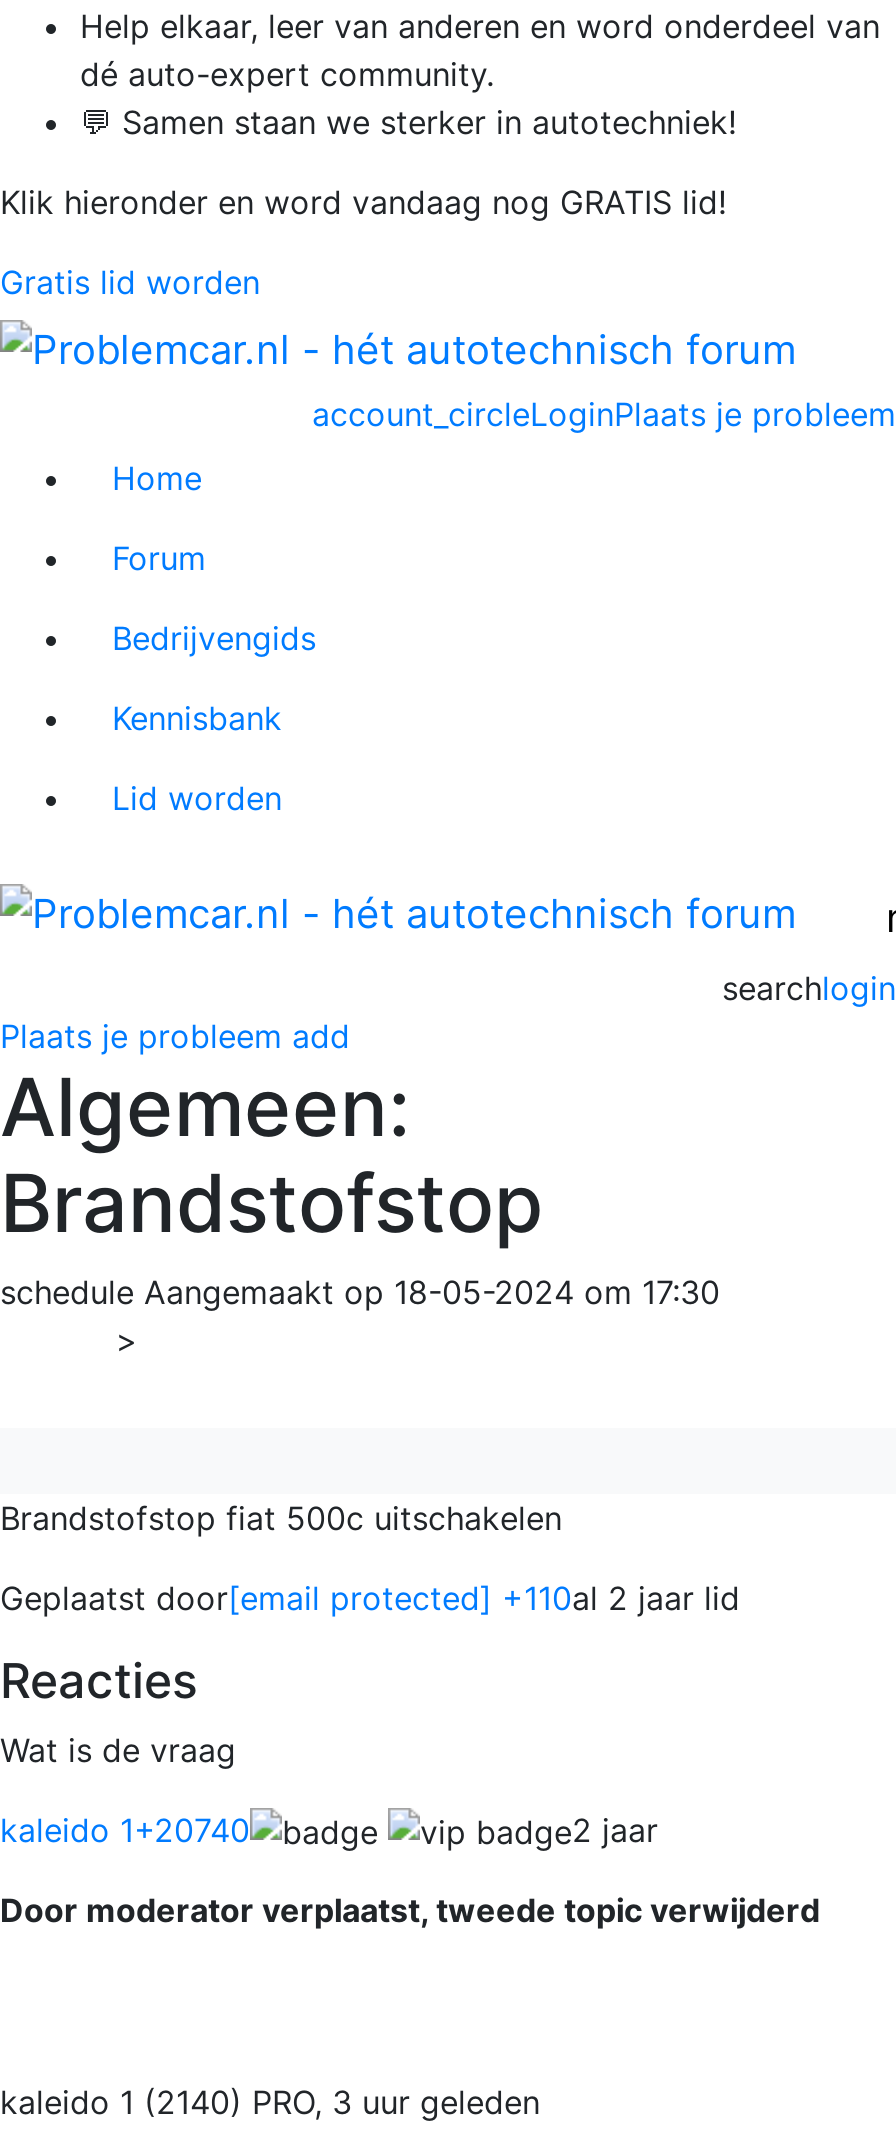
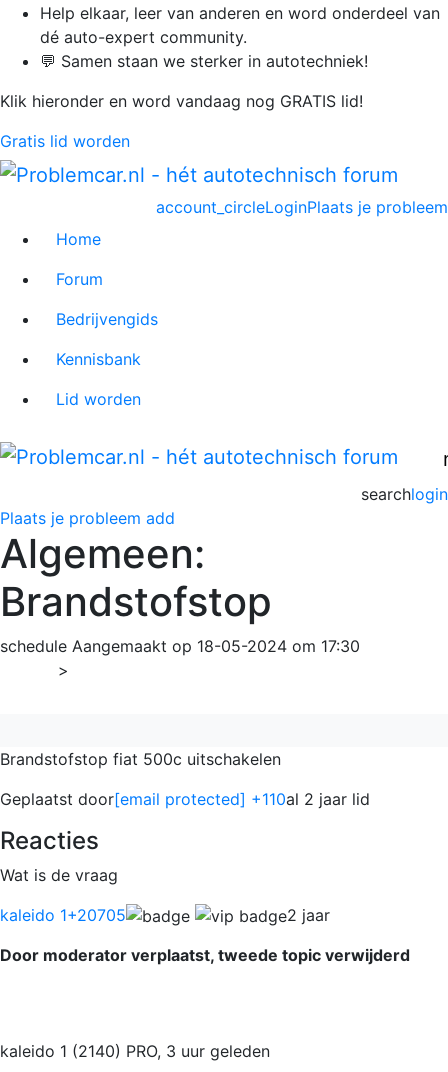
[0,1809,250,1849] kaleido 1+20740 -> [0,904,126,924] kaleido 1+20705

